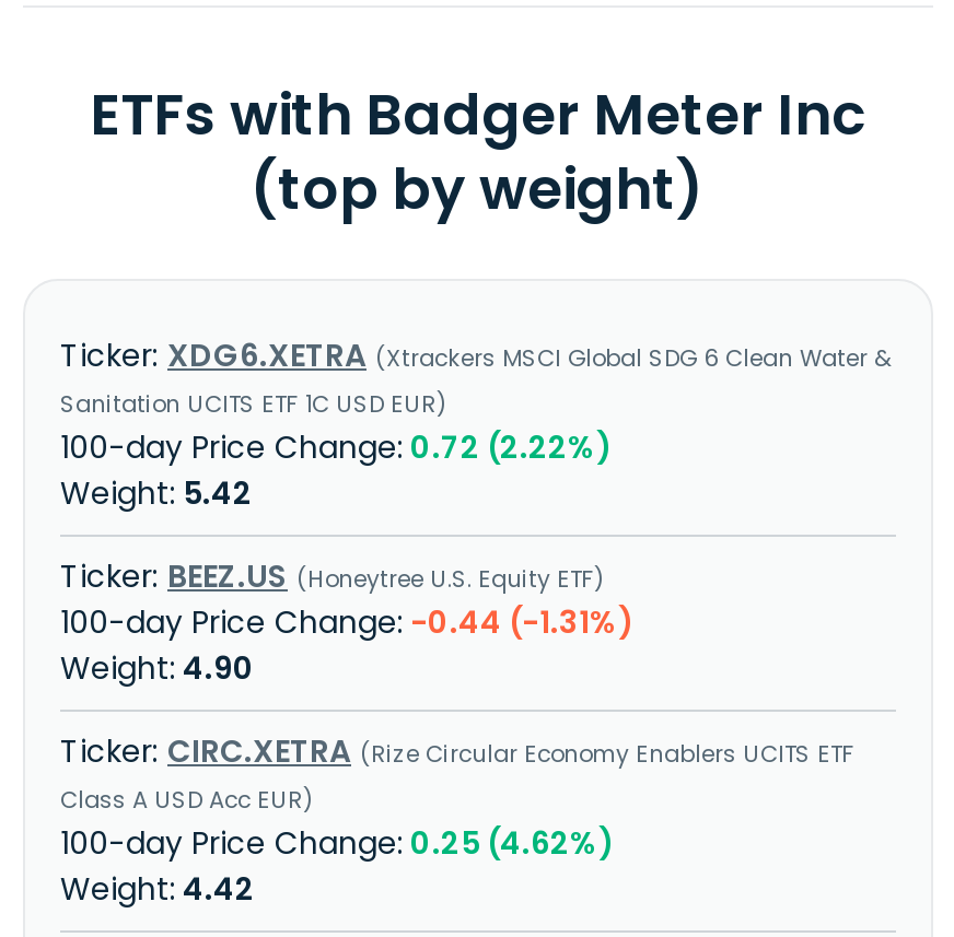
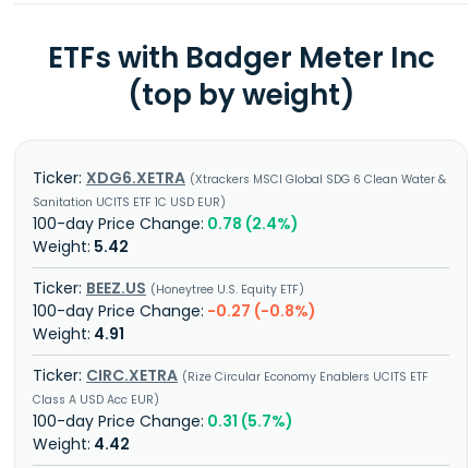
[404,425,612,469] 0.72 (2.22%) -> [204,213,299,235] 0.78 (2.4%)
[404,600,633,644] -0.44 (-1.31%) -> [204,300,316,322] -0.27 (-0.8%)
[176,646,255,690] 4.90 -> [90,323,124,345] 4.91
[404,821,614,865] 0.25 (4.62%) -> [204,410,293,432] 0.31 (5.7%)

